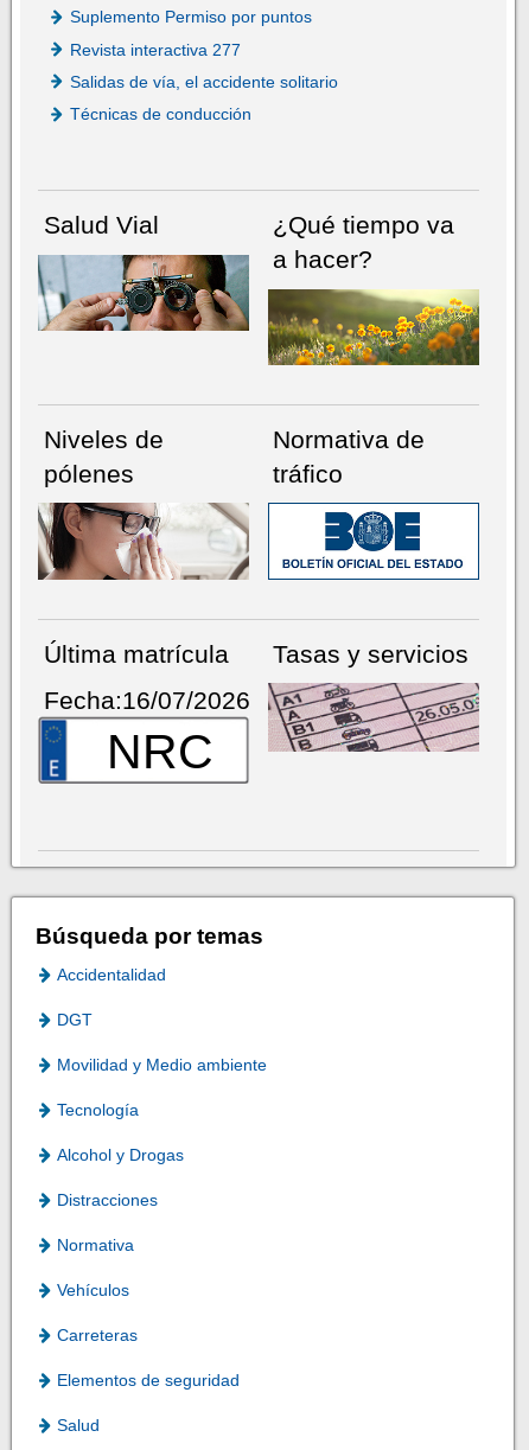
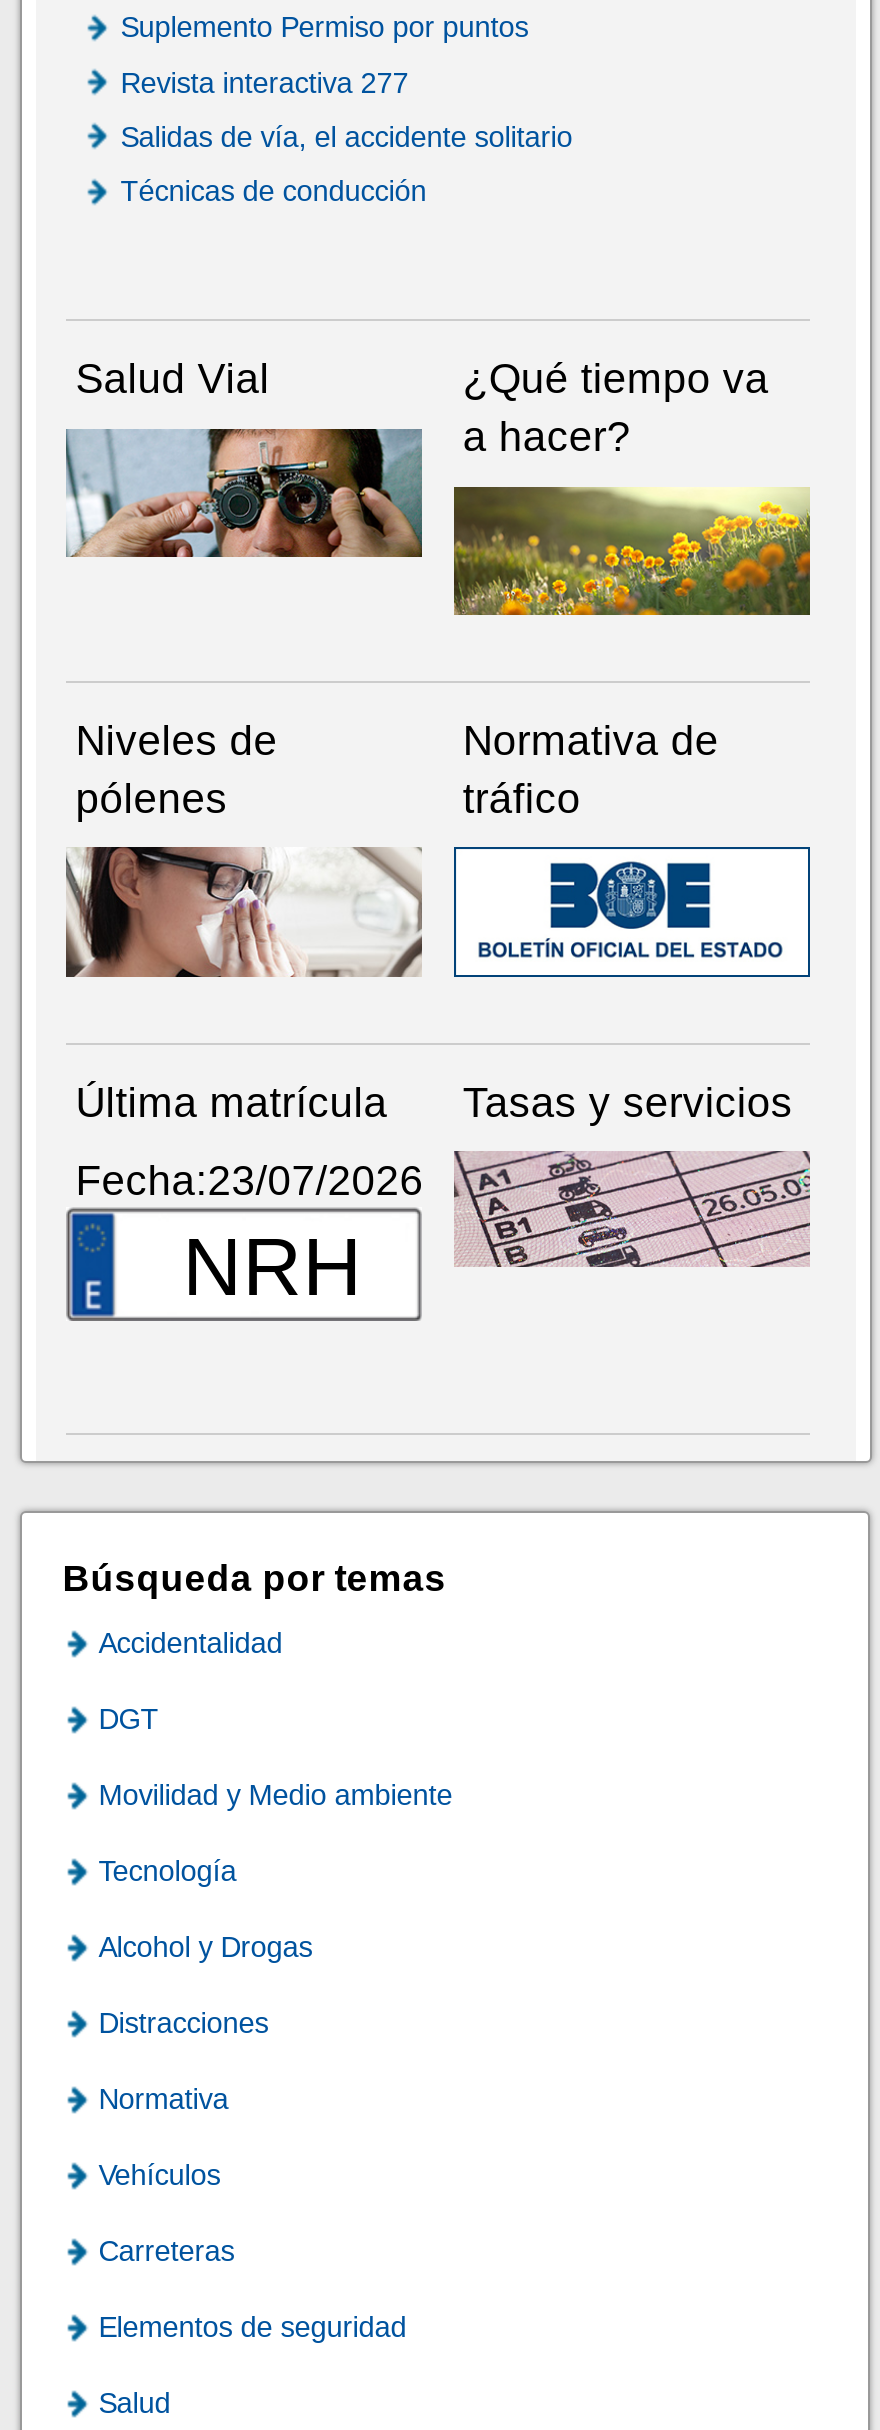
[44,687,250,779] Fecha:16/07/2026 | NRC -> [75,1157,423,1314] Fecha:23/07/2026 | NRH

